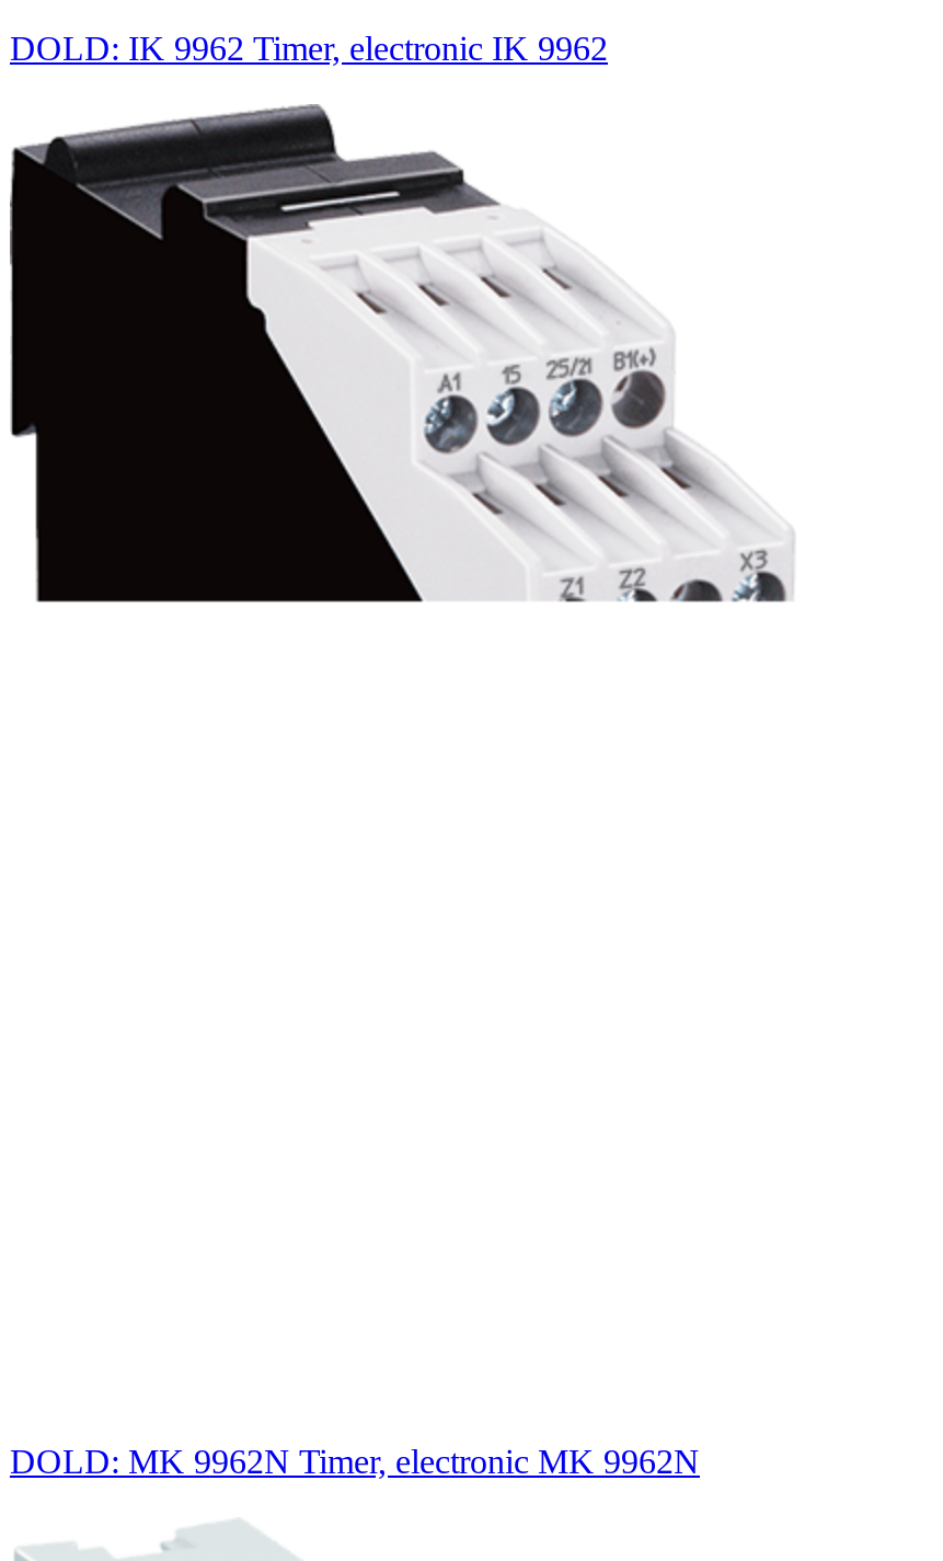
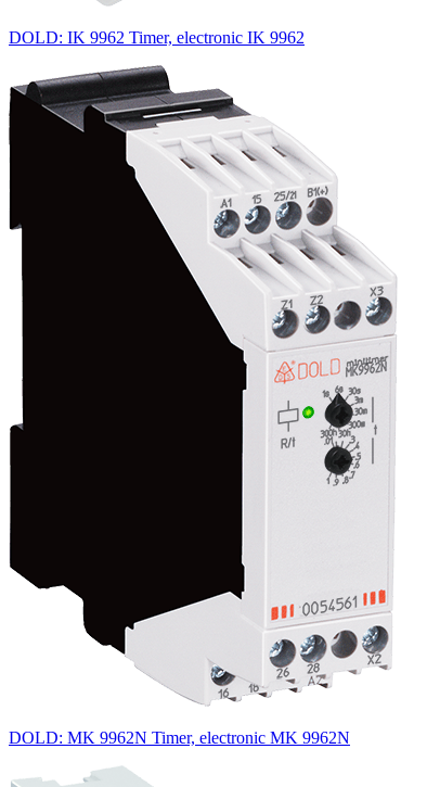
none -> [9,310,396,706] [image]

